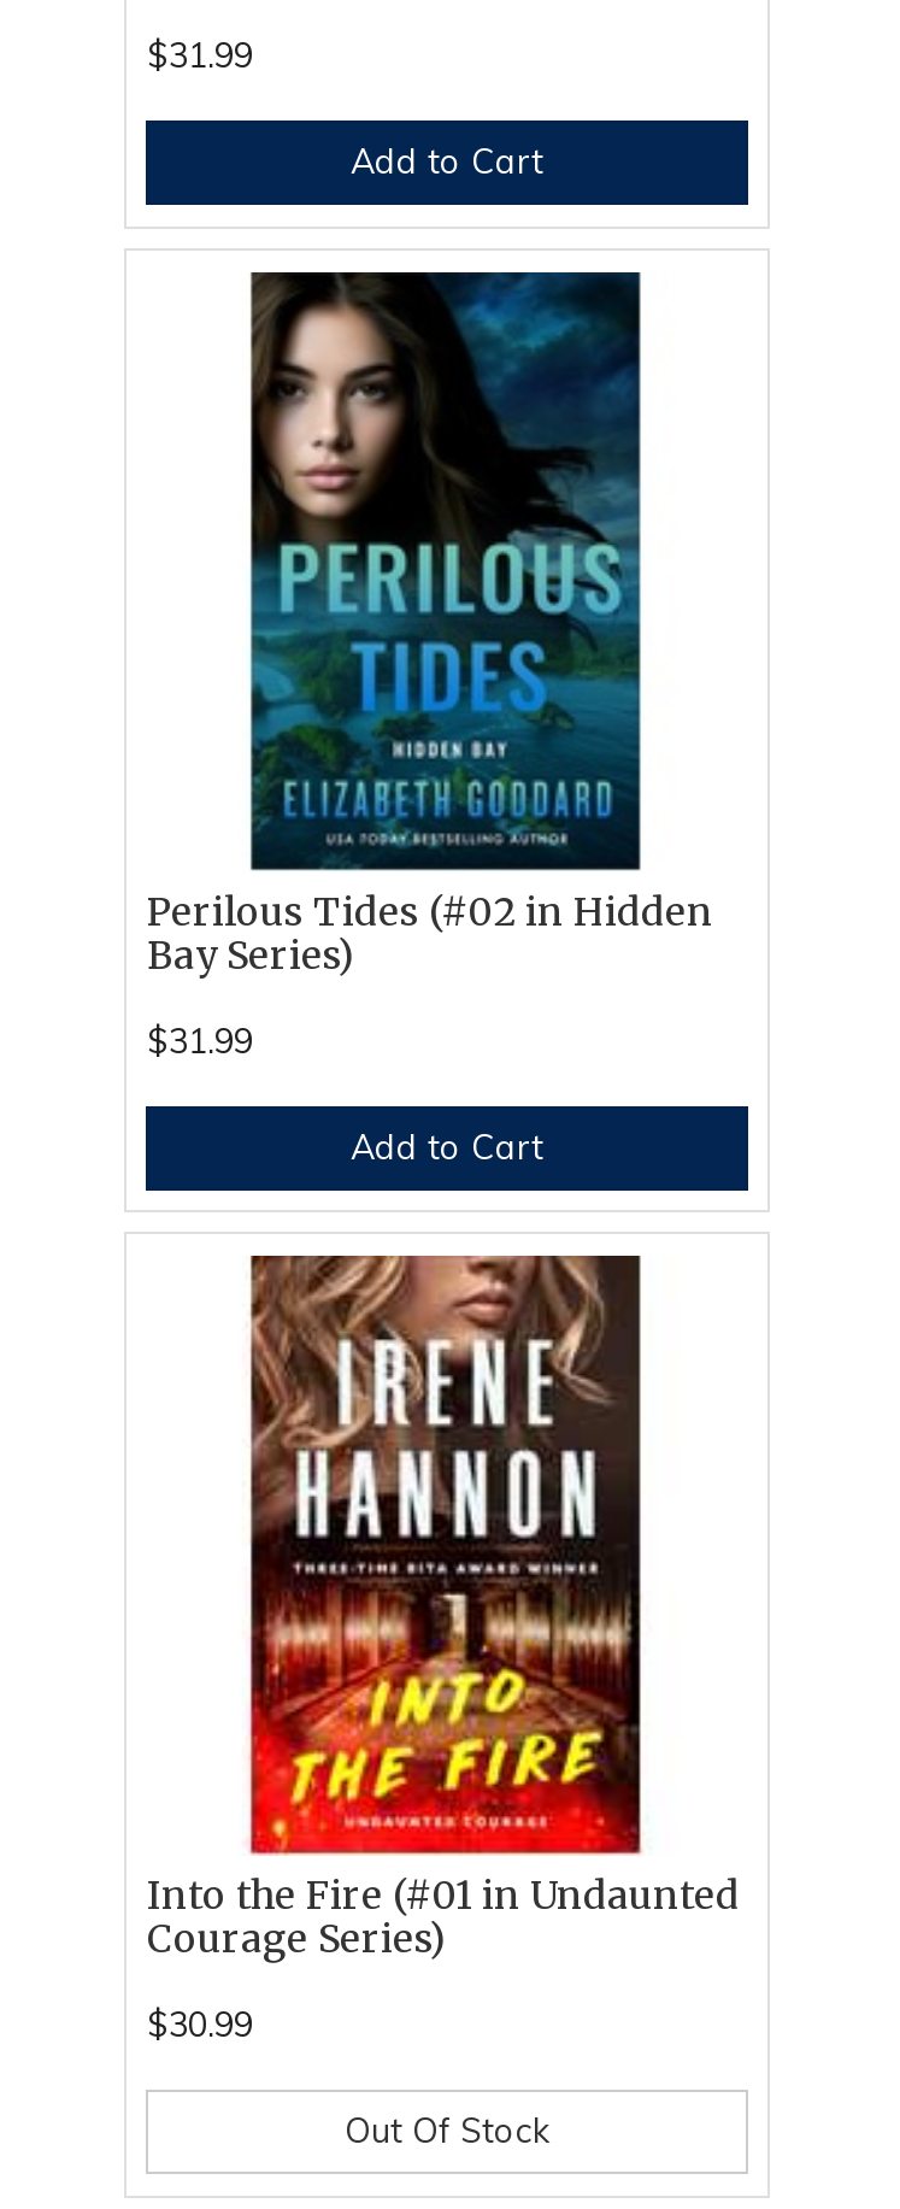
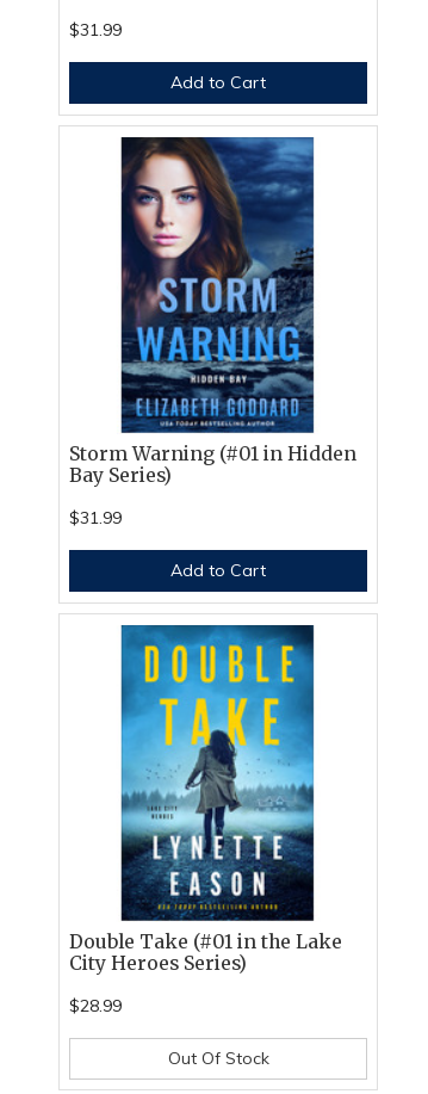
[147,271,713,934] [image] | Perilous Tides (#02 in Hidden -> [70,136,357,465] [image] | Storm Warning (#01 in Hidden
[147,1252,740,1962] [image] | Into the Fire (#01 in Undaunted | Courage Series) -> [70,624,343,974] [image] | Double Take (#01 in the Lake | City Heroes Series)
[147,2003,253,2047] $30.99 -> [70,995,122,1016] $28.99

